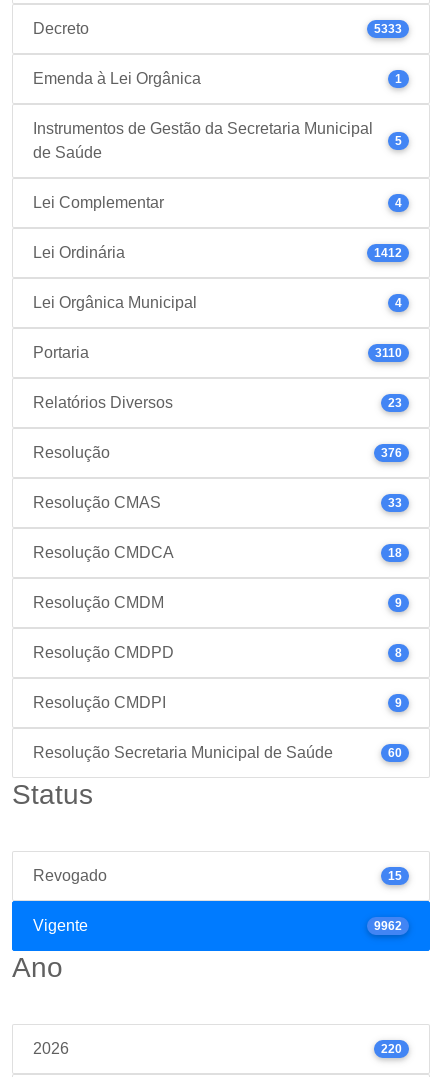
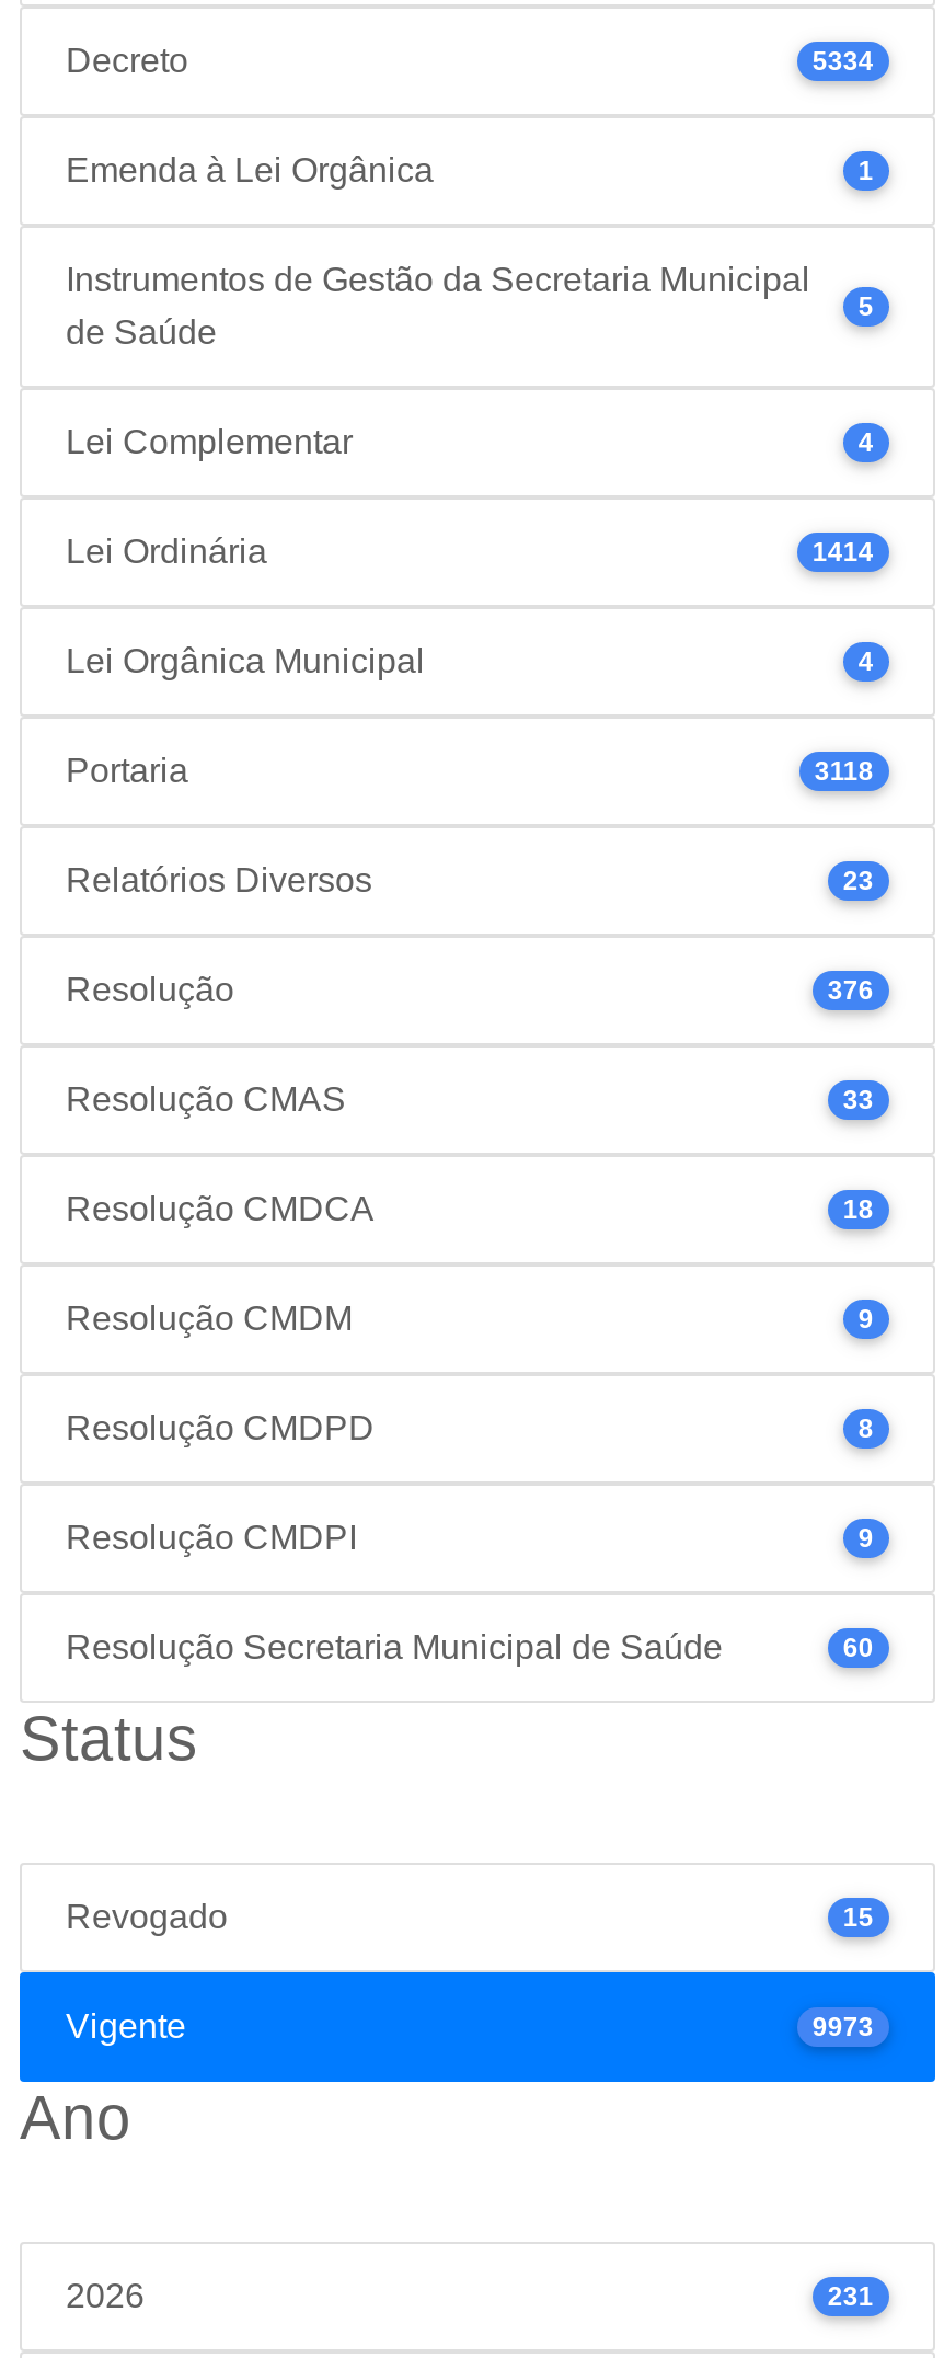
[374,22,402,36] 5333 -> [812,46,873,76] 5334
[374,246,402,260] 1412 -> [812,536,873,567] 1414
[375,346,402,360] 3110 -> [814,756,873,786] 3118
[374,919,402,933] 9962 -> [812,2011,873,2042] 9973
[381,1042,402,1056] 220 -> [827,2281,873,2312] 231

